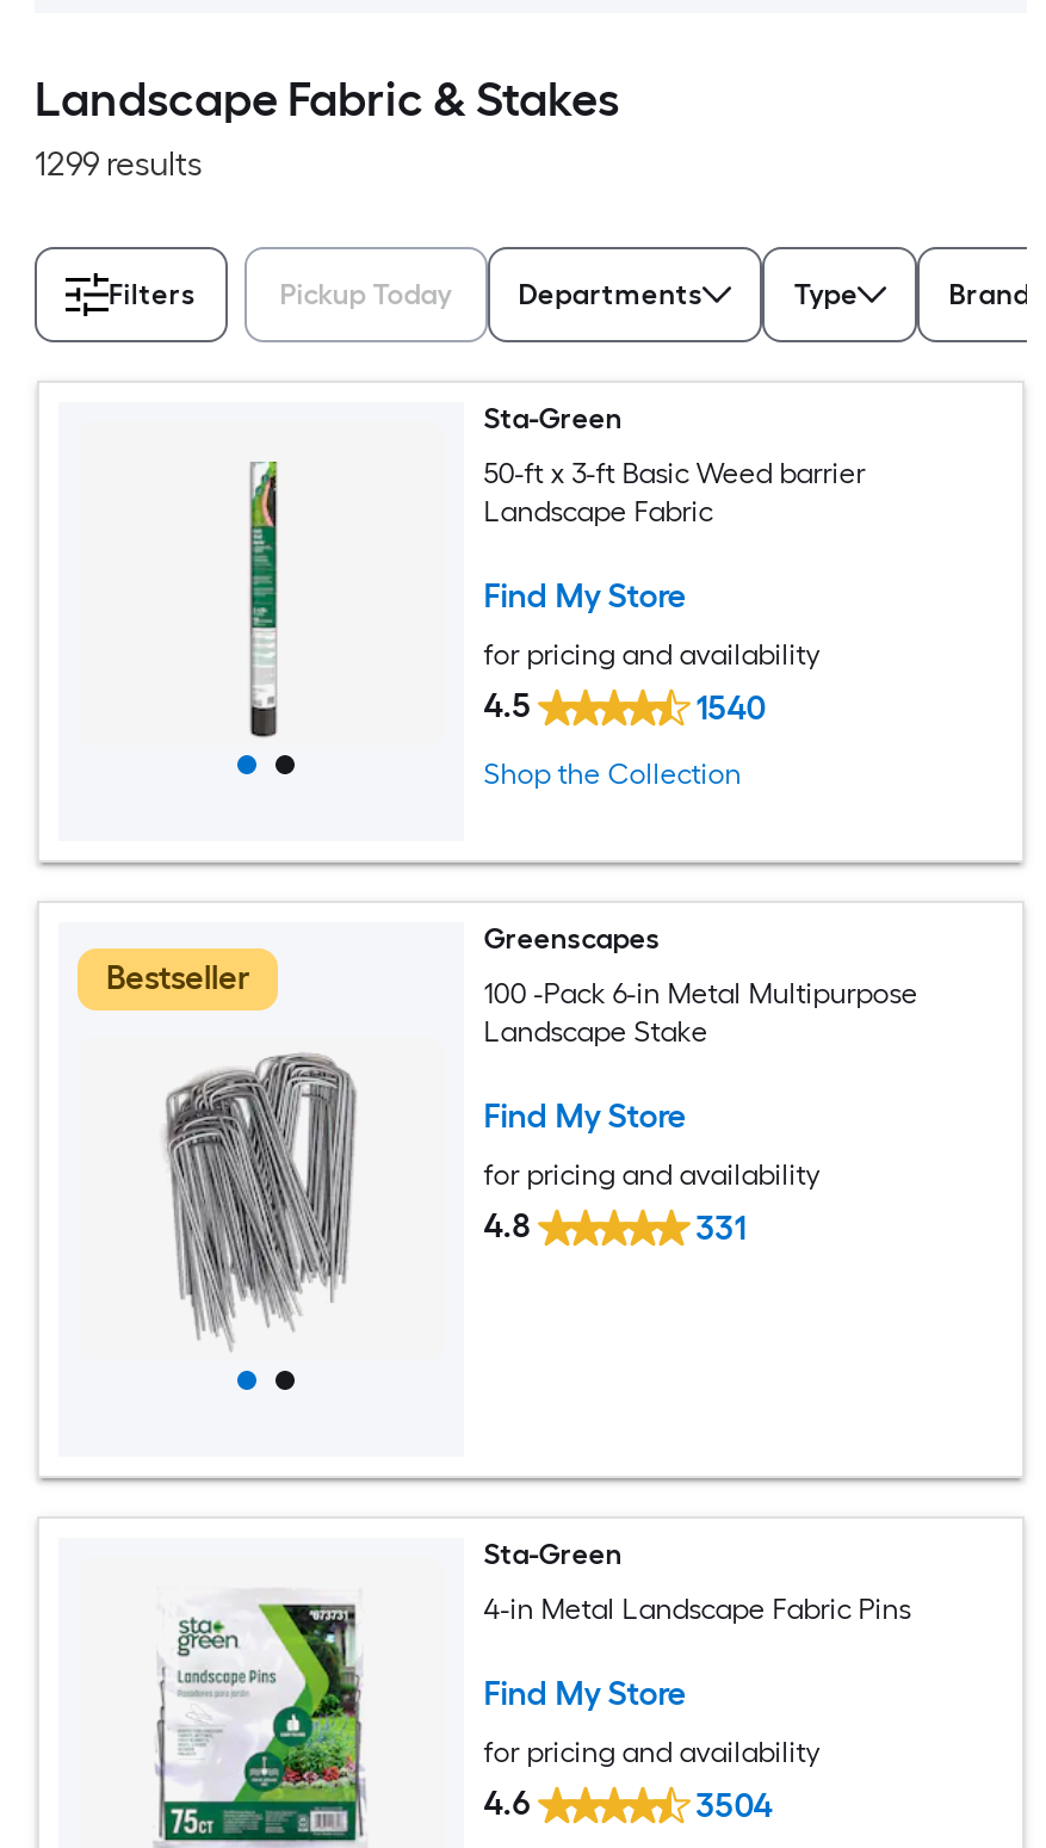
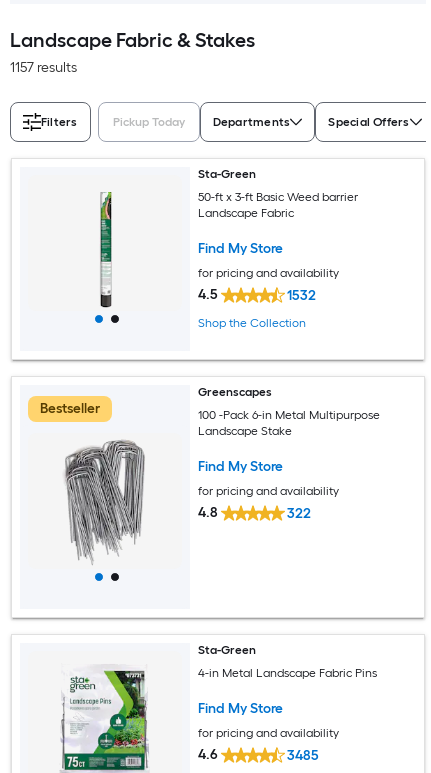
[35,144,202,185] 1299 results -> [10,59,77,76] 1157 results
[794,278,1030,311] Type | Brand -> [328,115,410,129] Special Offers
[696,689,765,730] 1540 -> [287,287,316,304] 1532
[696,1209,746,1250] 331 -> [287,505,311,522] 322
[696,1787,772,1827] 3504 -> [287,747,319,764] 3485

